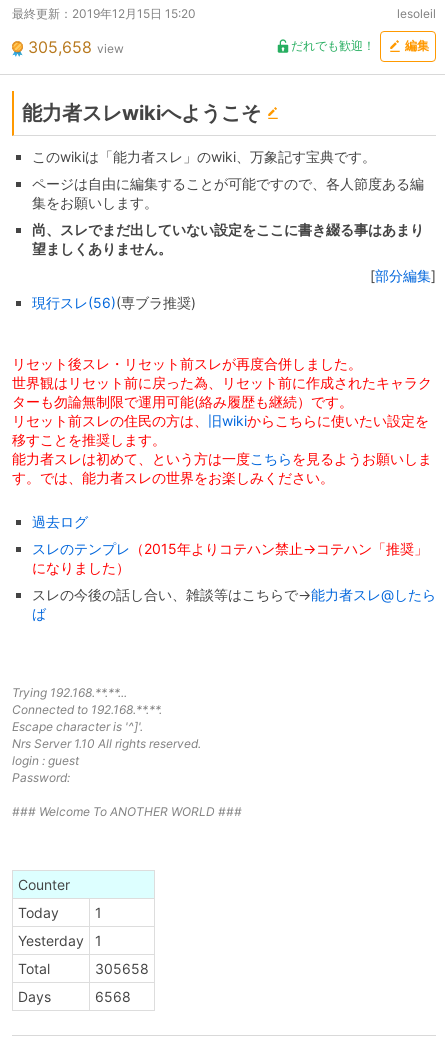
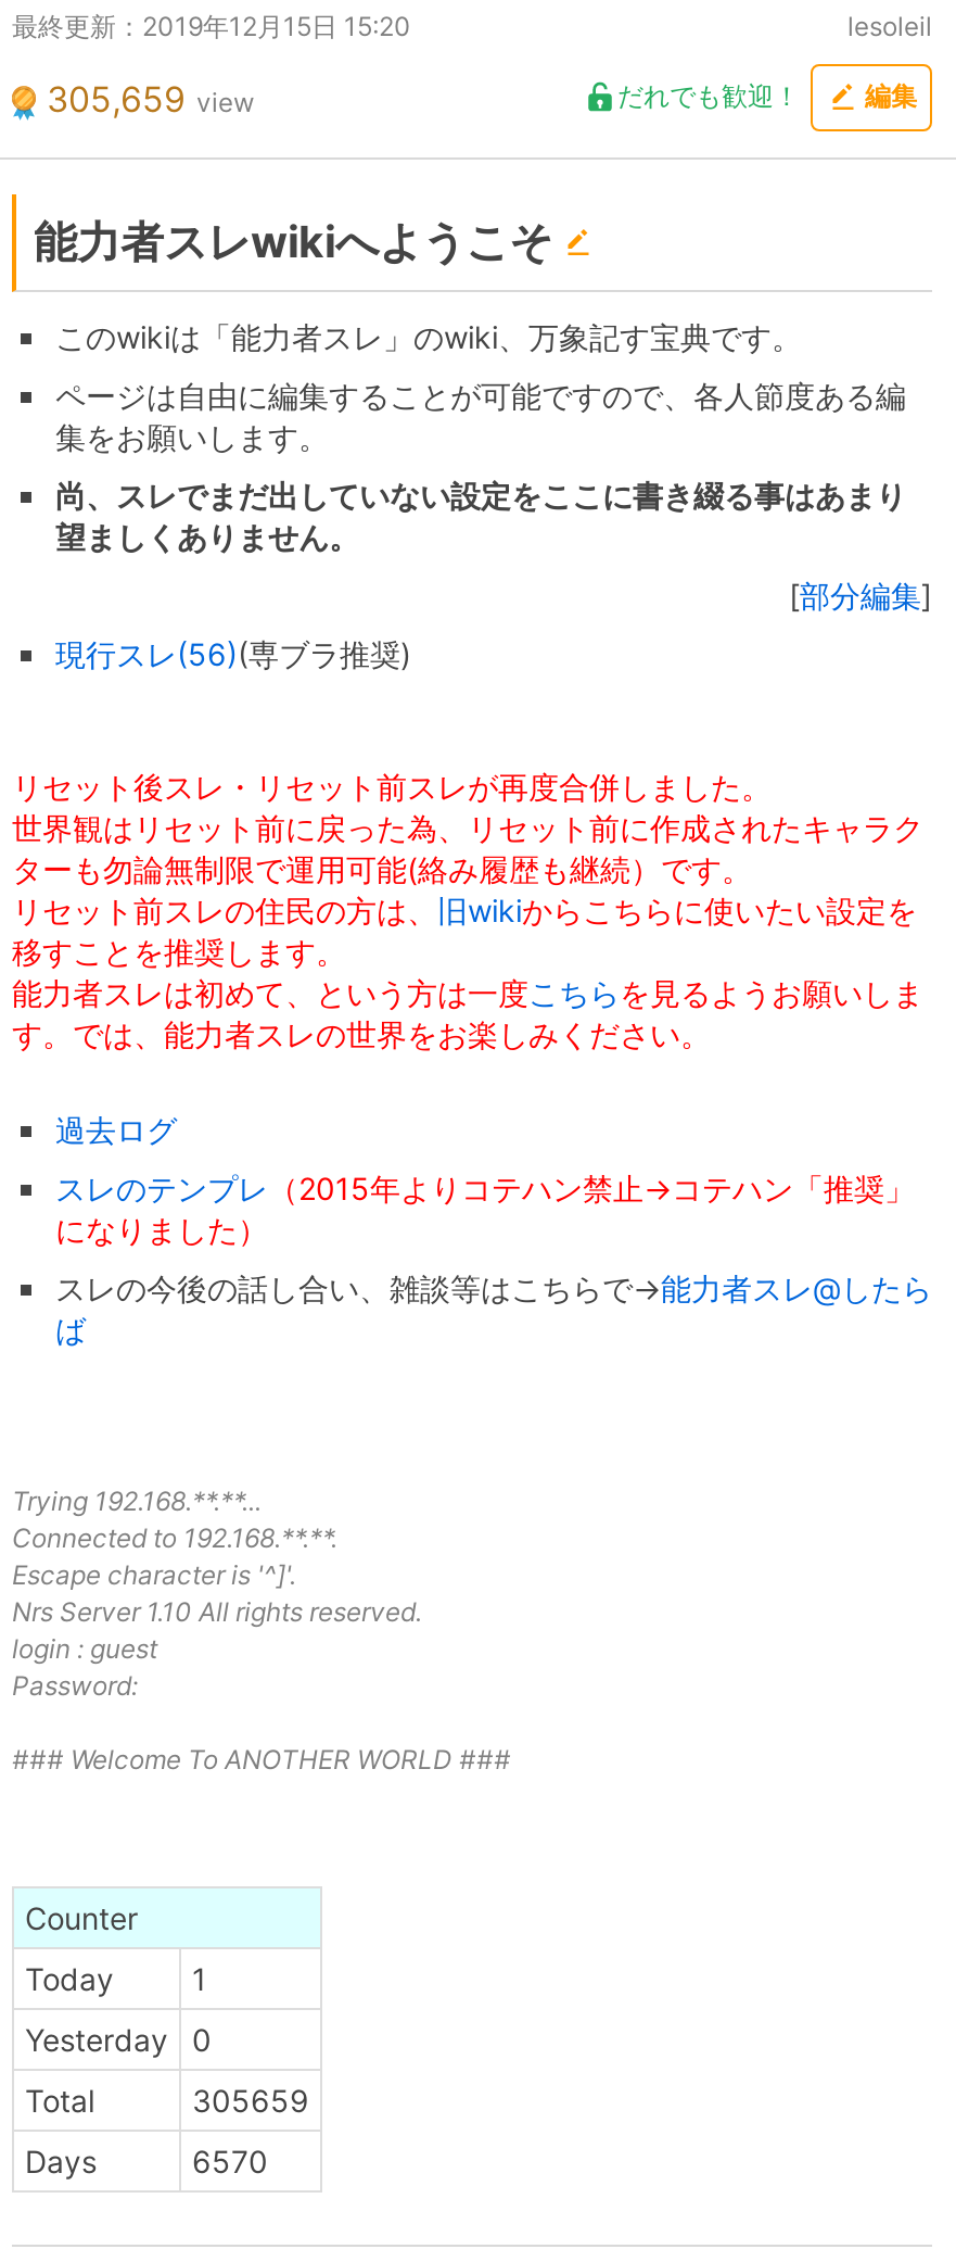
[28,36,124,56] 305,658 view -> [47,76,255,119] 305,659 view
[18,932,102,949] Yesterday 1 -> [25,2021,212,2058] Yesterday 0
[95,960,149,977] 305658 -> [192,2082,309,2119] 305659
[95,988,131,1005] 6568 -> [192,2143,268,2179] 6570

